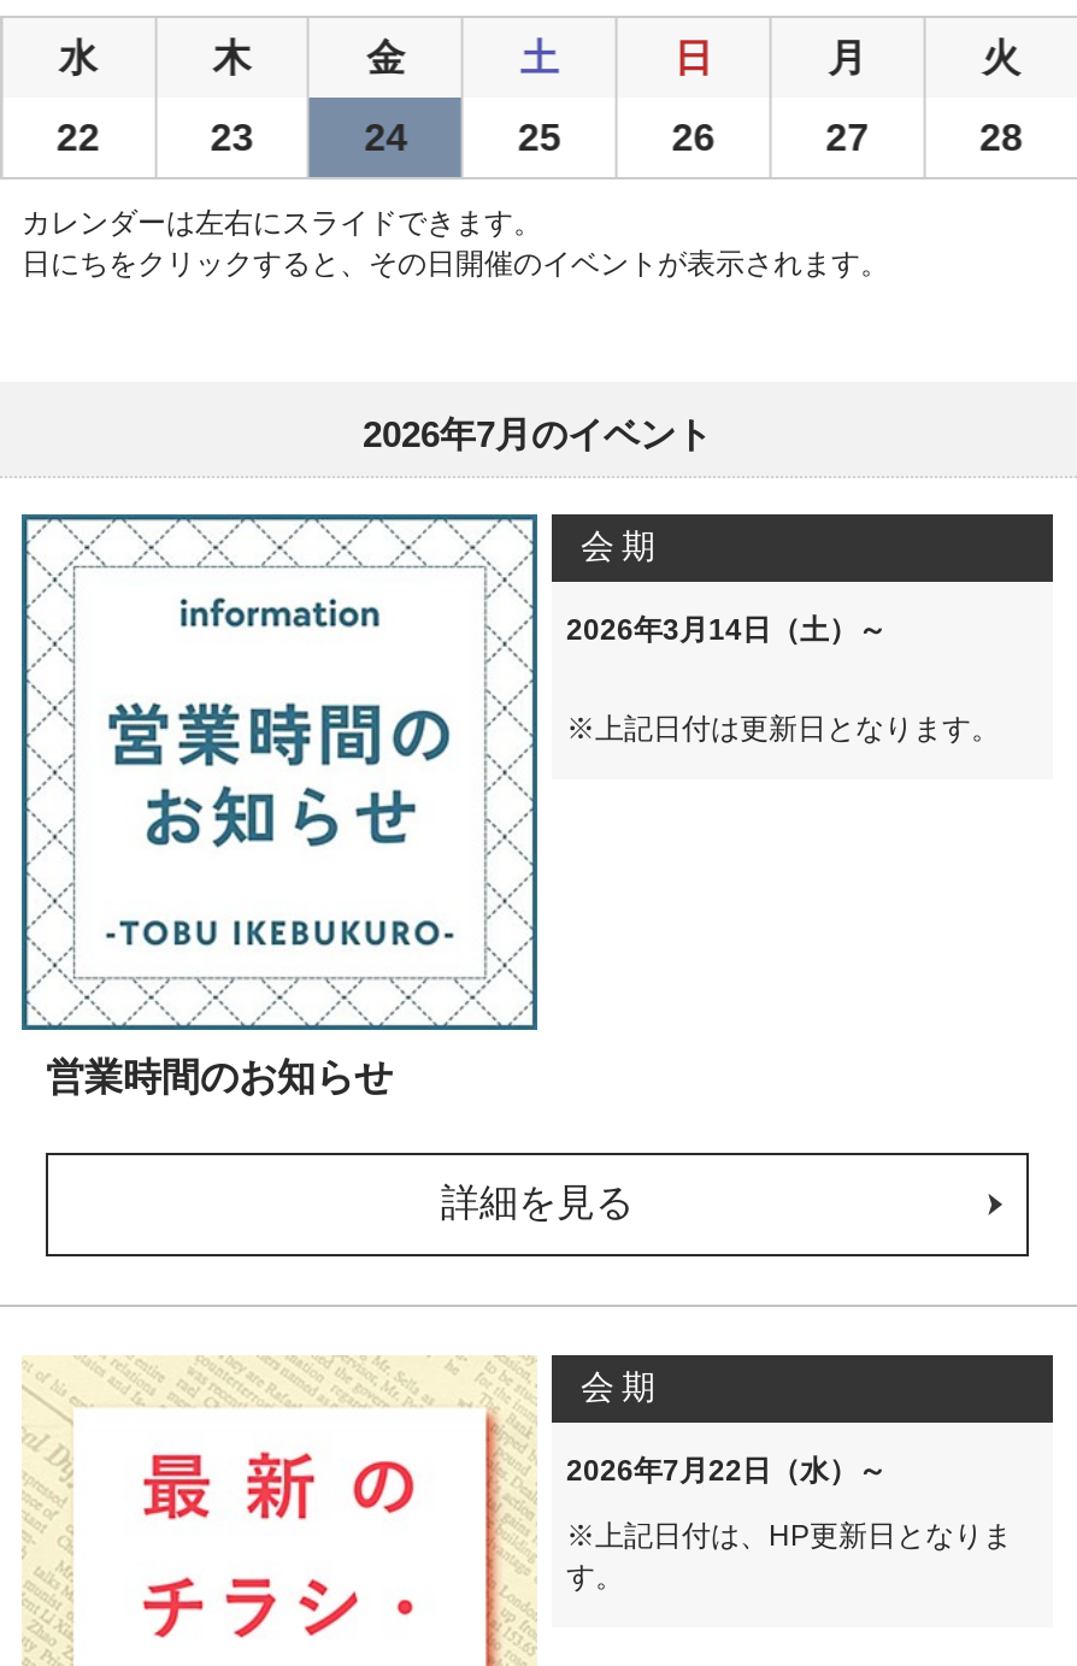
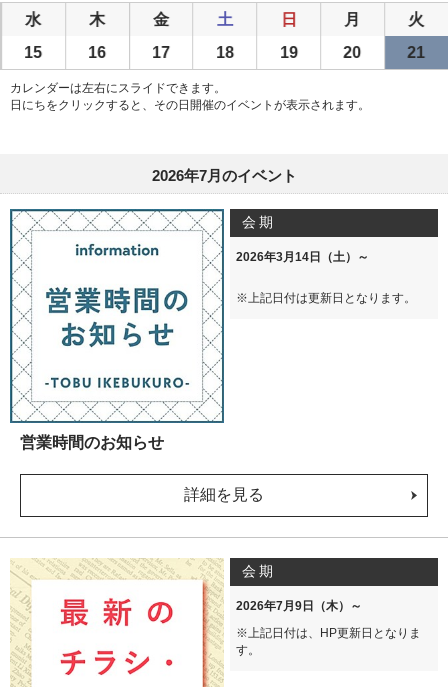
[56,117,100,158] 22 -> [24,44,42,61] 15
[210,117,254,158] 23 -> [88,44,106,61] 16
[364,117,407,158] 24 -> [152,44,170,61] 17
[518,117,561,158] 25 -> [216,44,234,61] 18
[672,117,715,158] 26 -> [280,44,298,61] 19
[825,117,869,158] 27 -> [344,44,362,61] 20
[979,117,1023,158] 28 -> [407,44,425,61] 21
[566,1454,887,1488] 2026年7月22日（水）～ -> [236,599,362,613] 2026年7月9日（木）～

